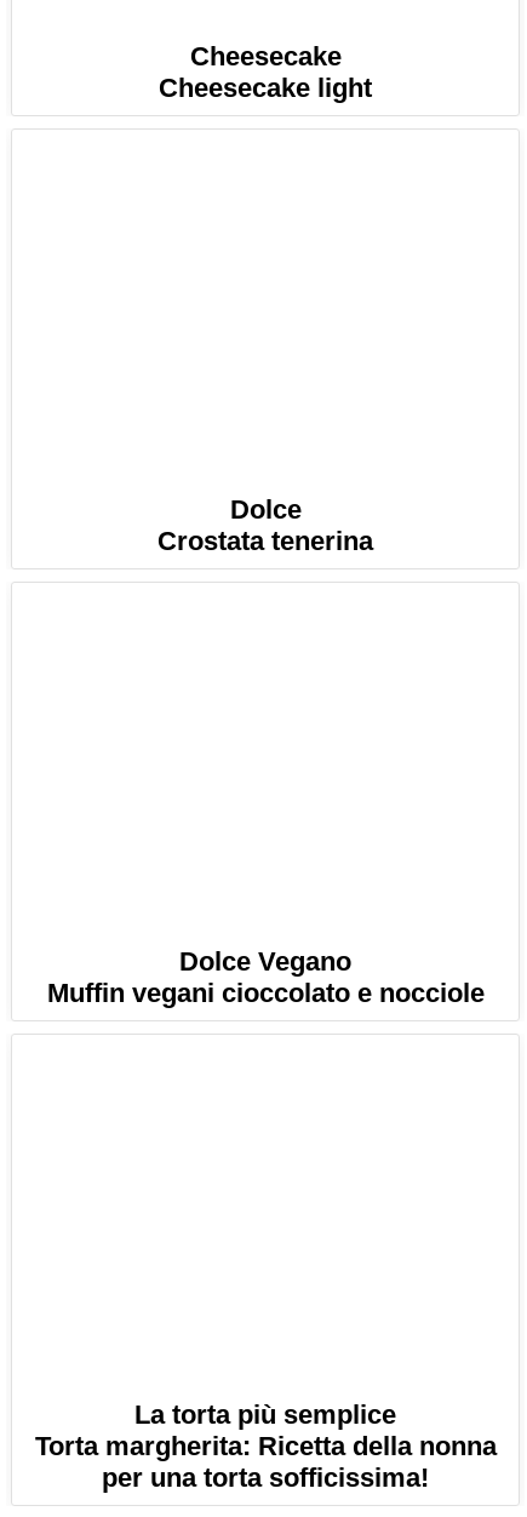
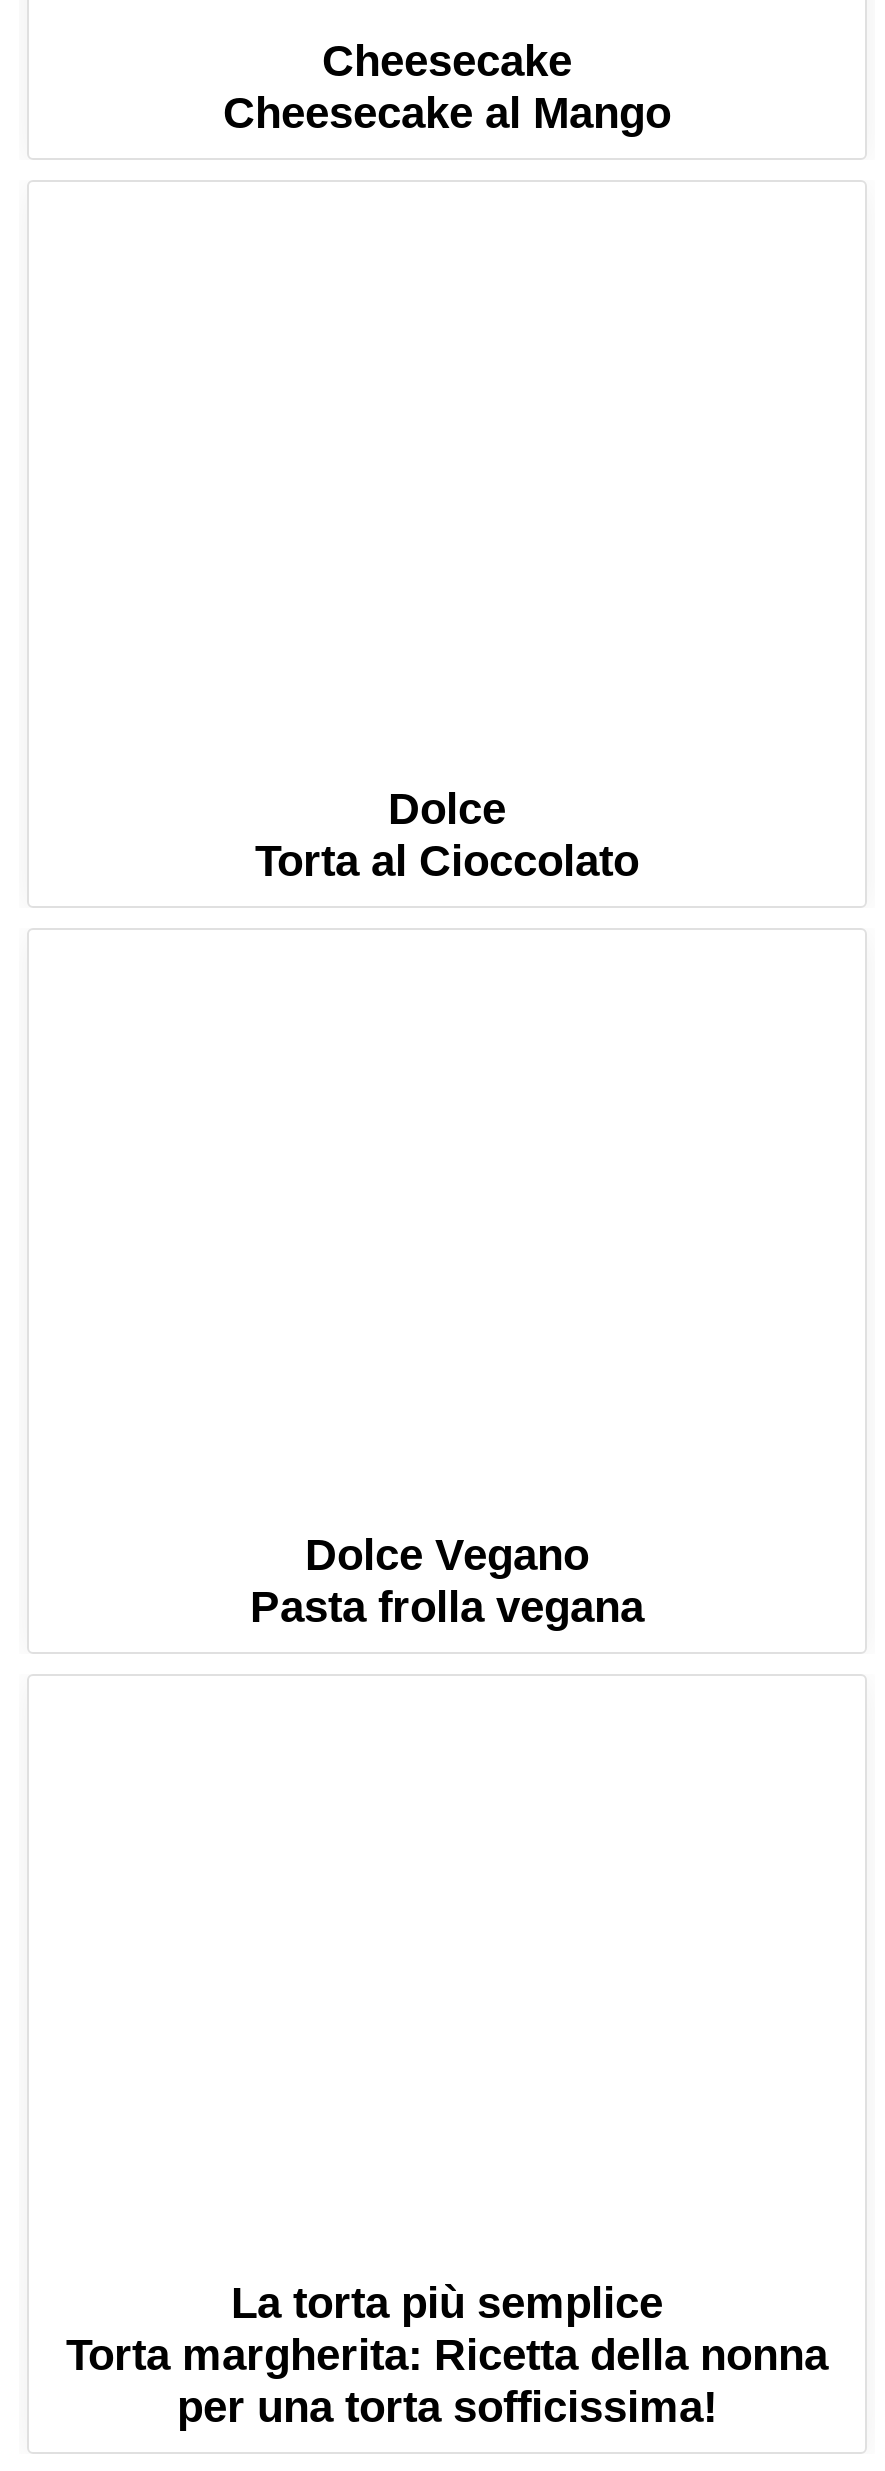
[159,73,372,103] Cheesecake light -> [223,88,671,138] Cheesecake al Mango
[157,525,373,556] Crostata tenerina -> [255,835,639,885] Torta al Cioccolato
[47,978,484,1008] Muffin vegani cioccolato e nocciole -> [250,1582,644,1632] Pasta frolla vegana

